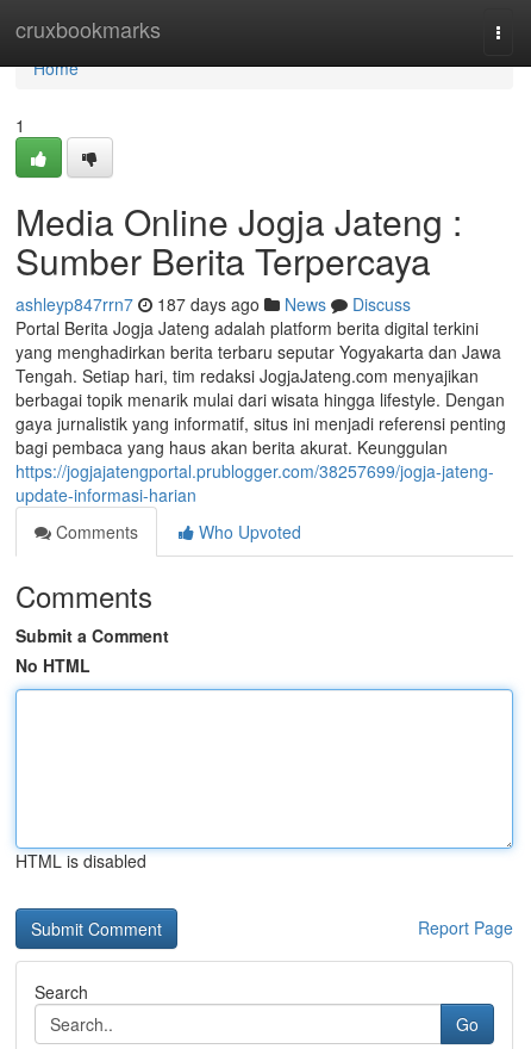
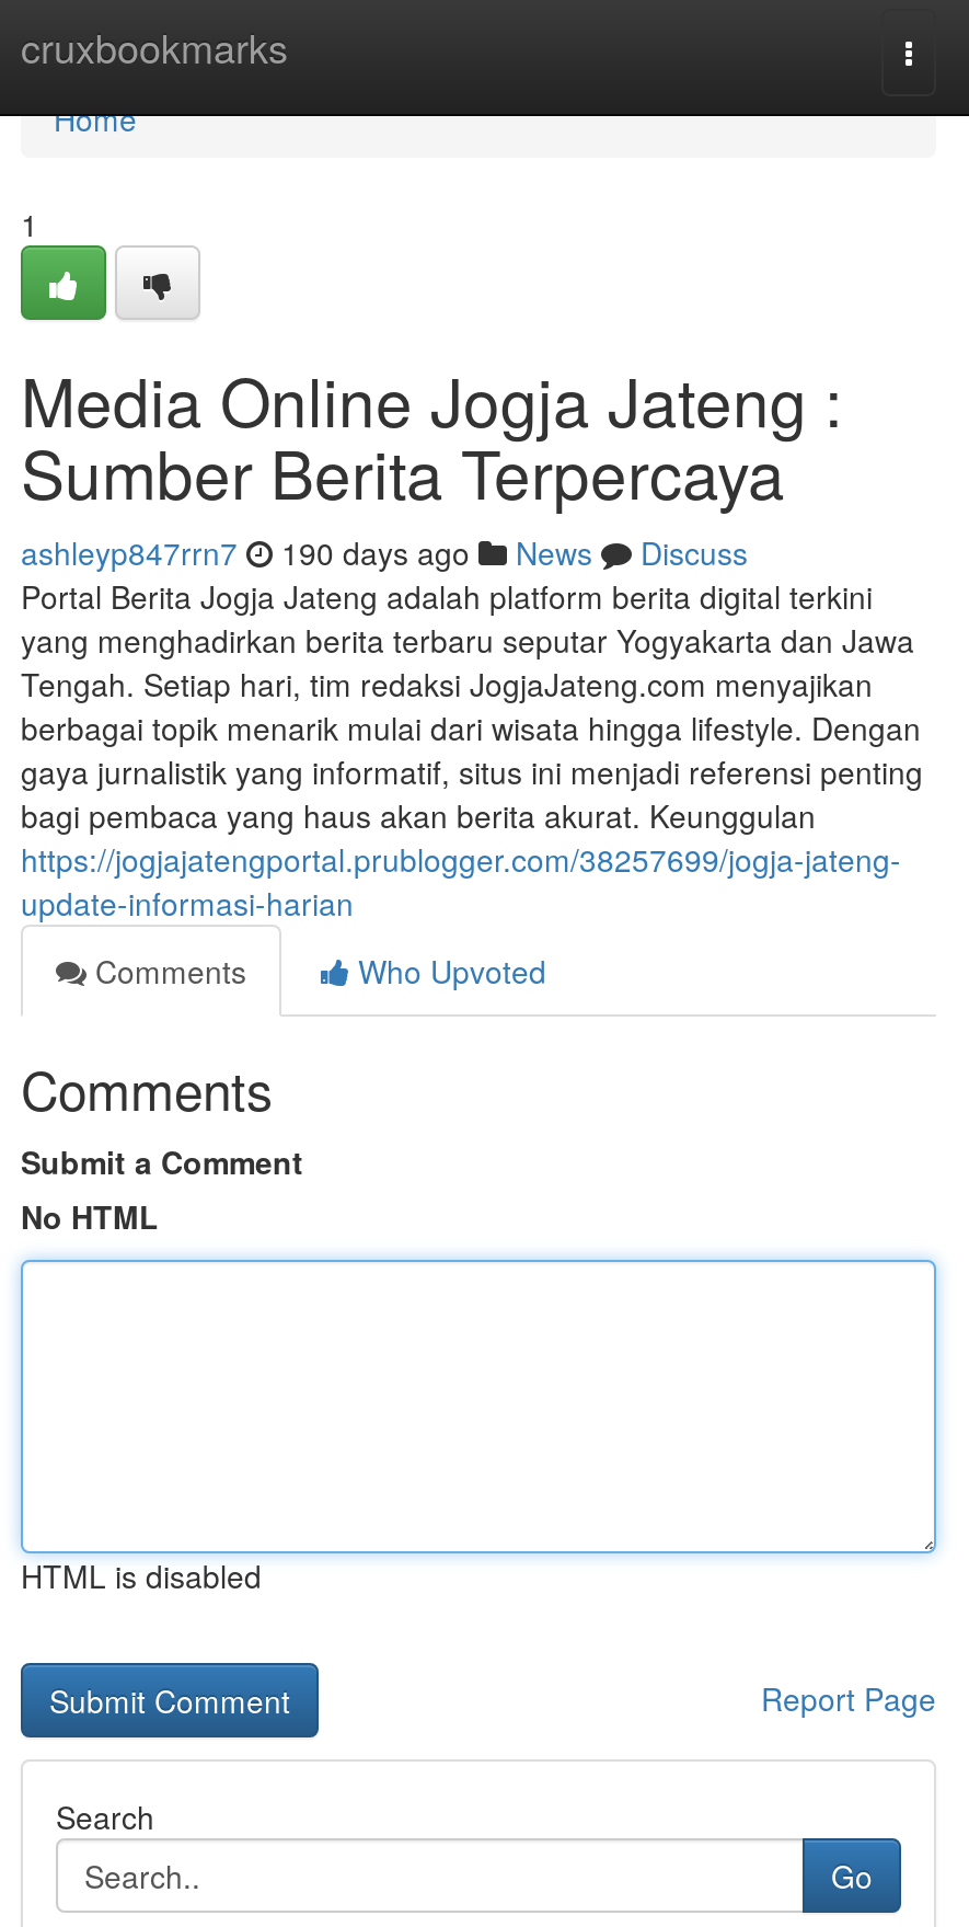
[15,292,411,316] ashleyp847rrn7 187 days ago News Discuss -> [21,530,748,574] ashleyp847rrn7 190 days ago News Discuss

